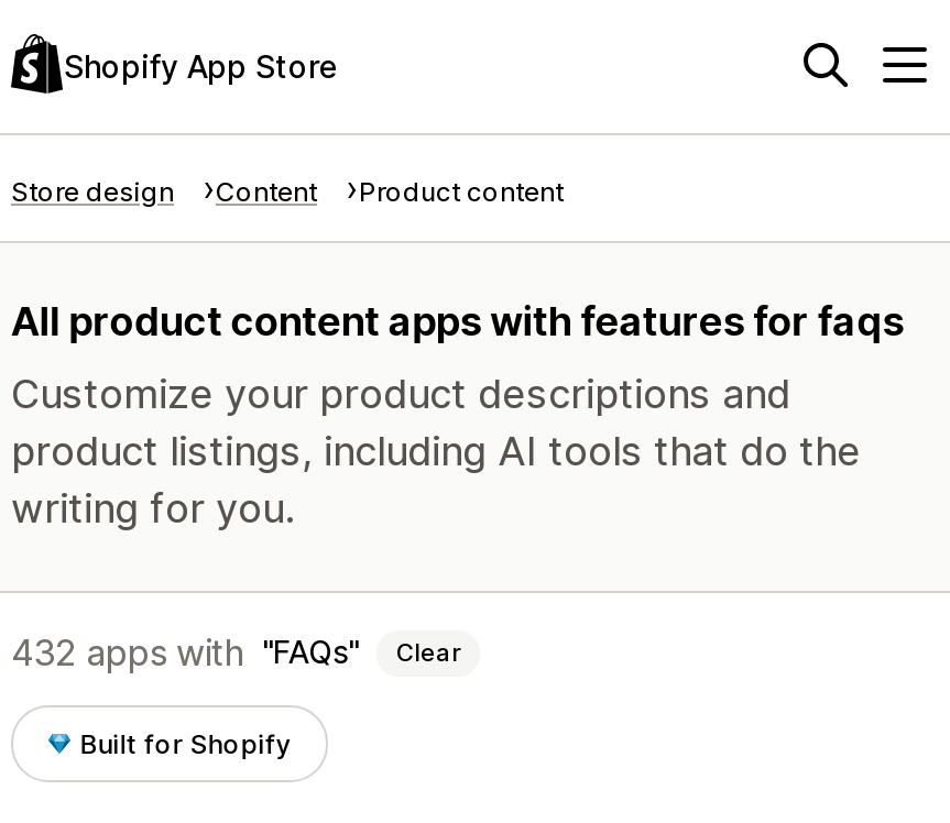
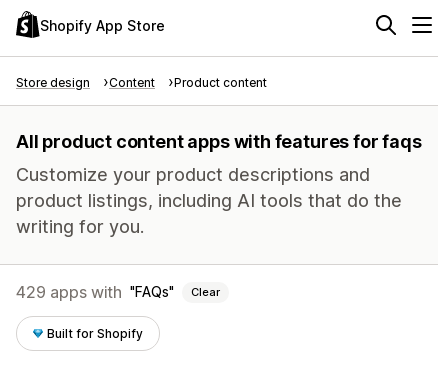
[11,630,460,674] 432 apps with FAQs Clear -> [16,282,220,302] 429 apps with FAQs Clear

